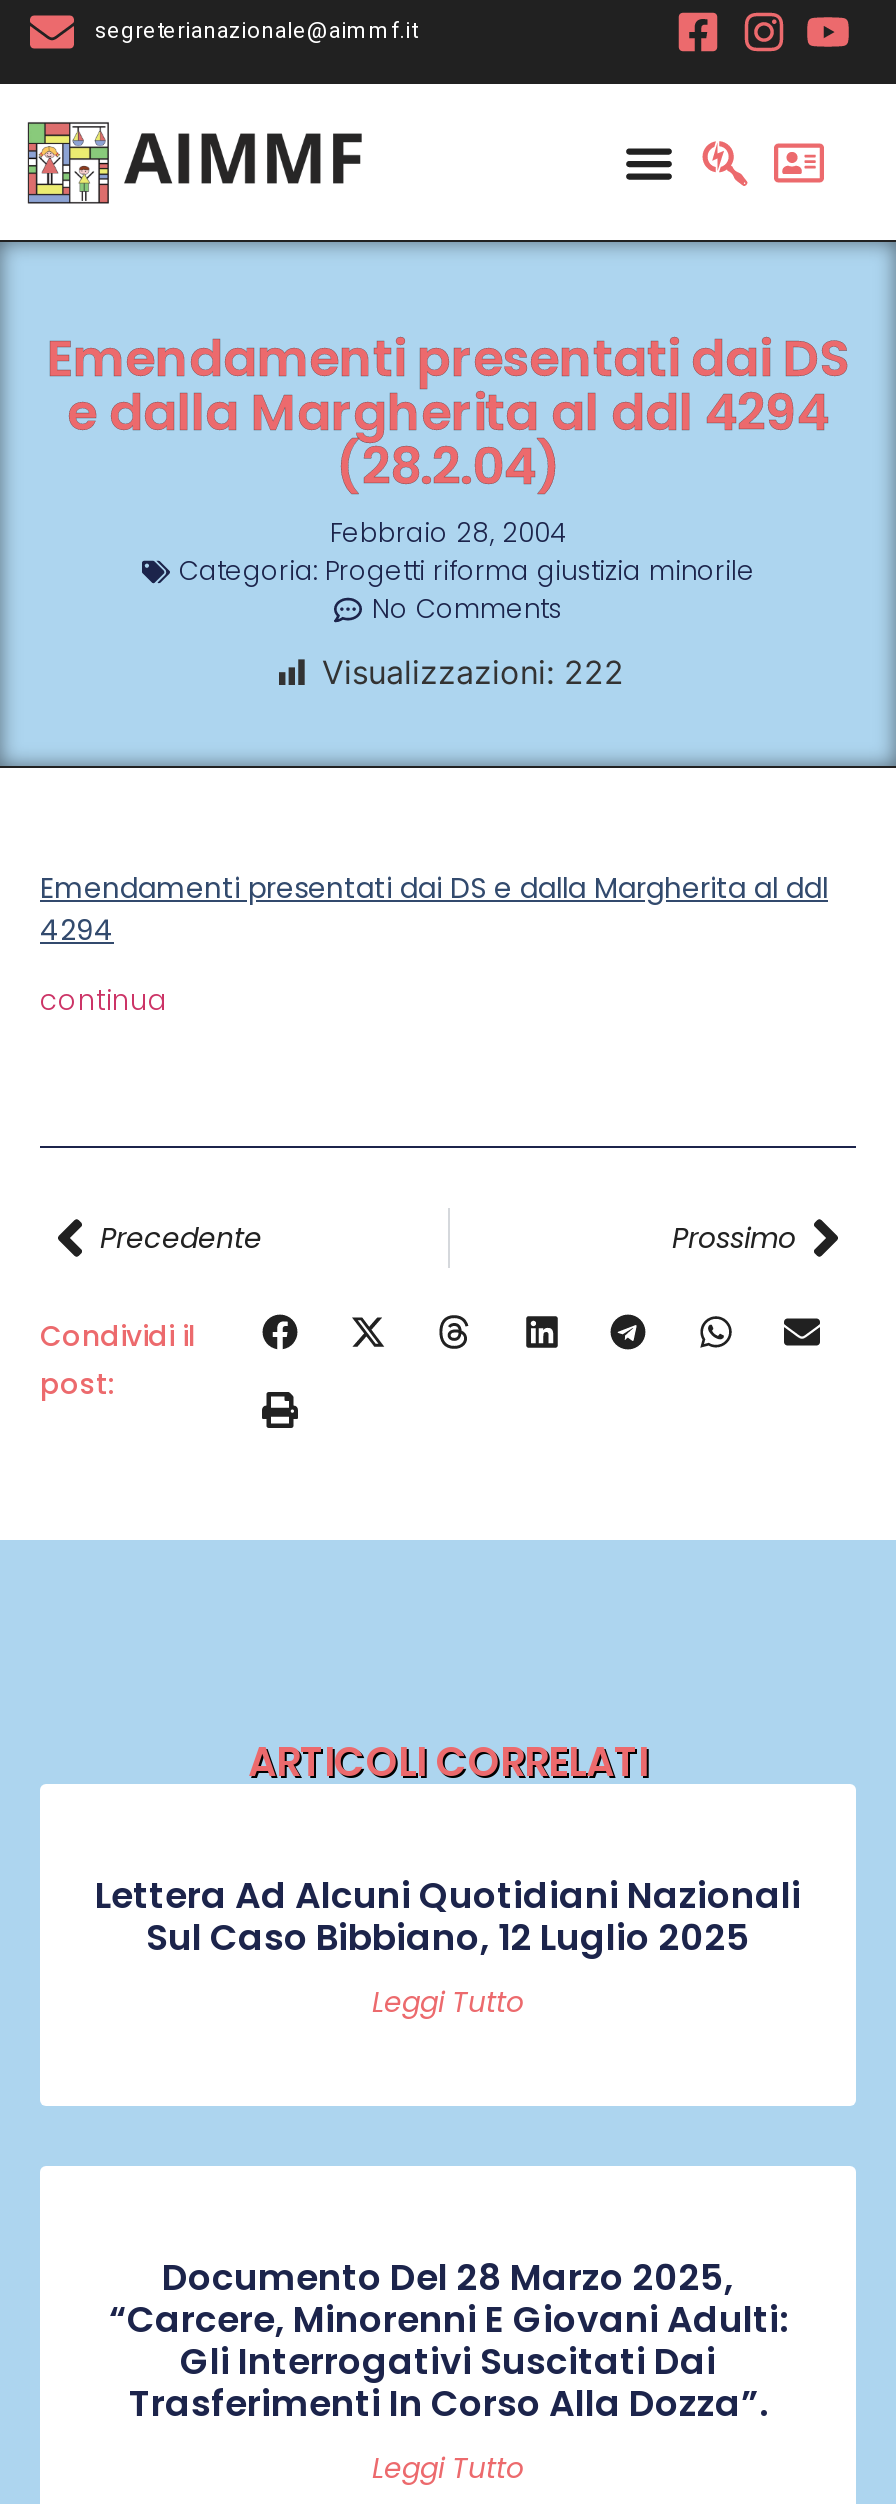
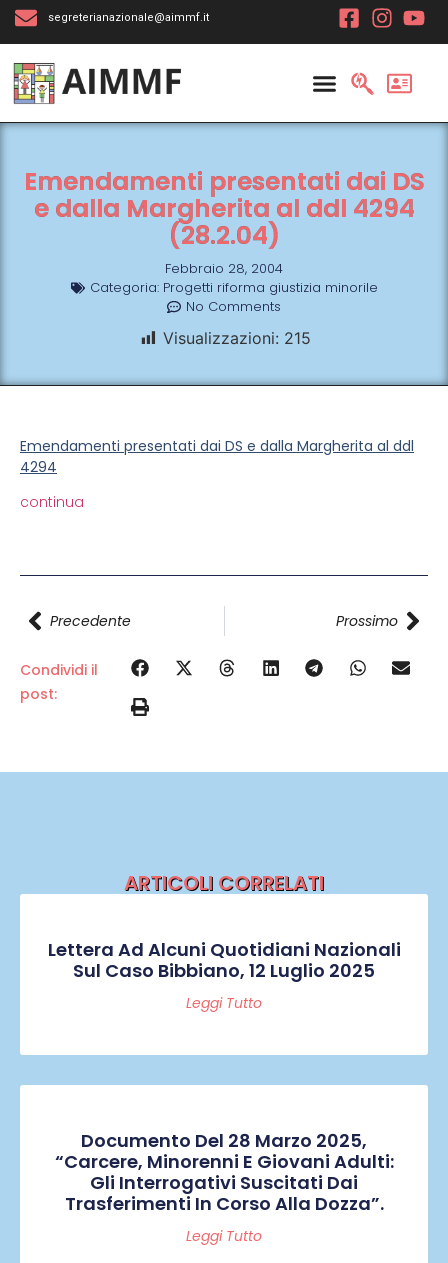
[322,652,624,692] Visualizzazioni: 222 -> [162,328,310,348] Visualizzazioni: 215

